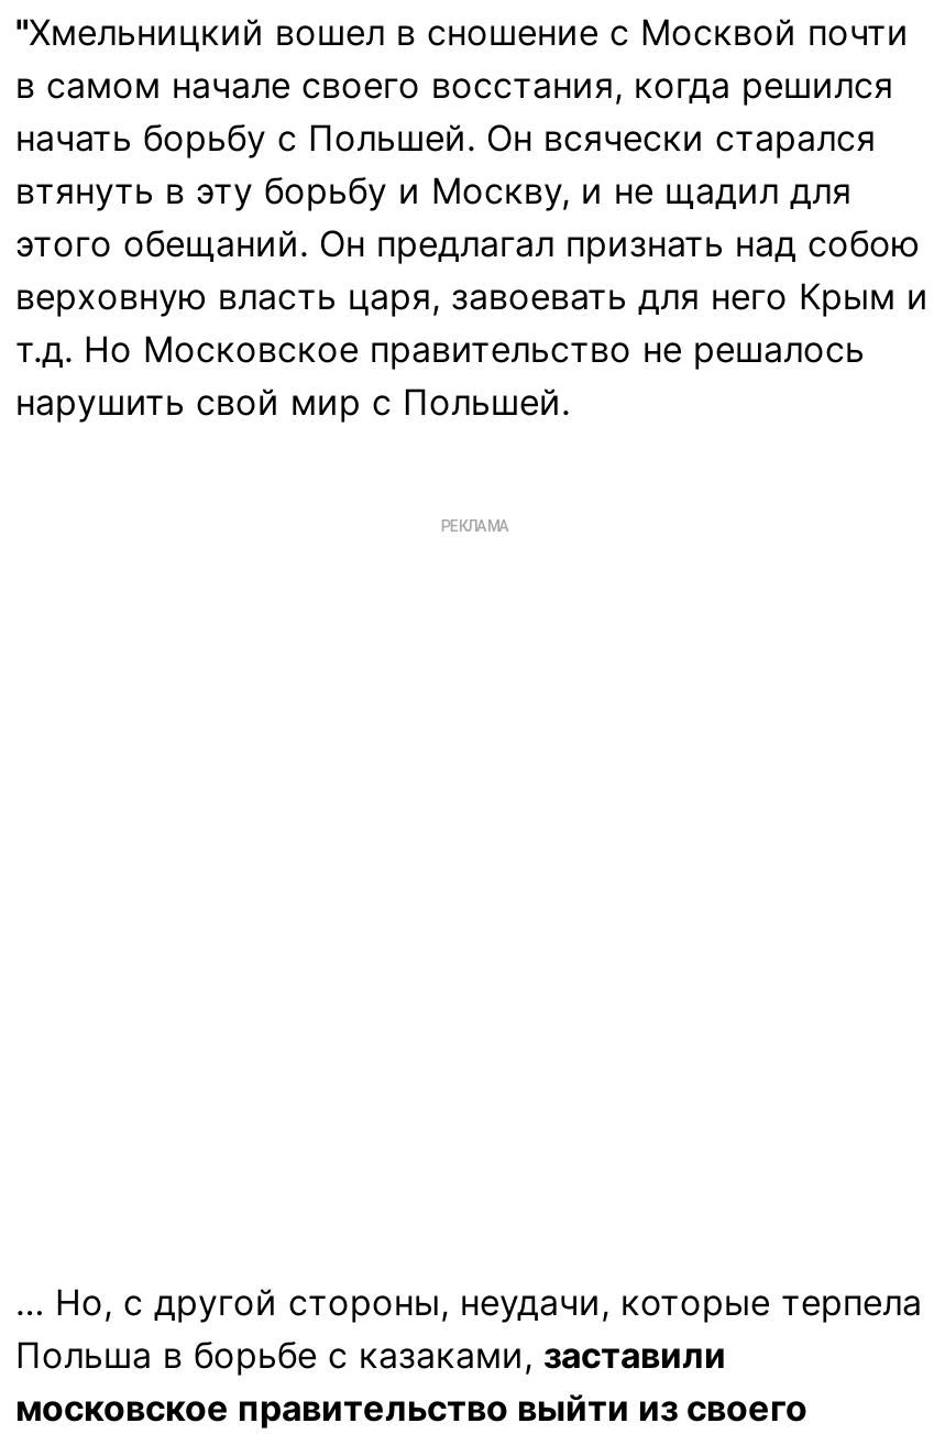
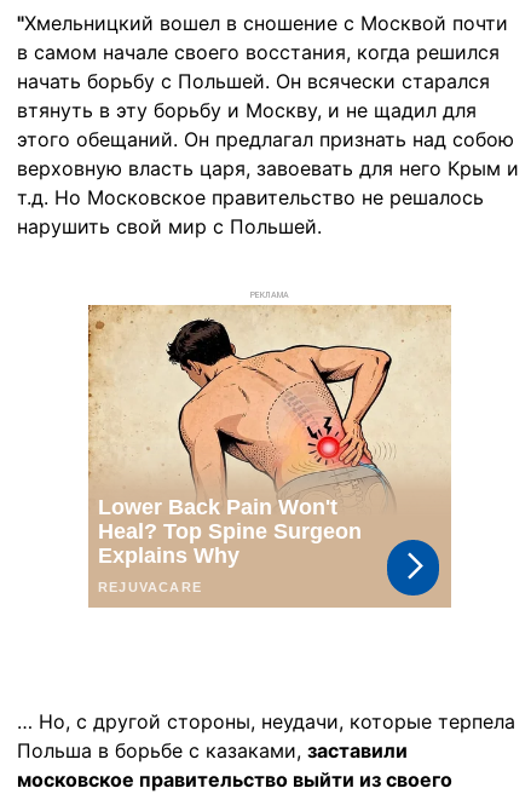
none -> [87,304,452,609] [image]

